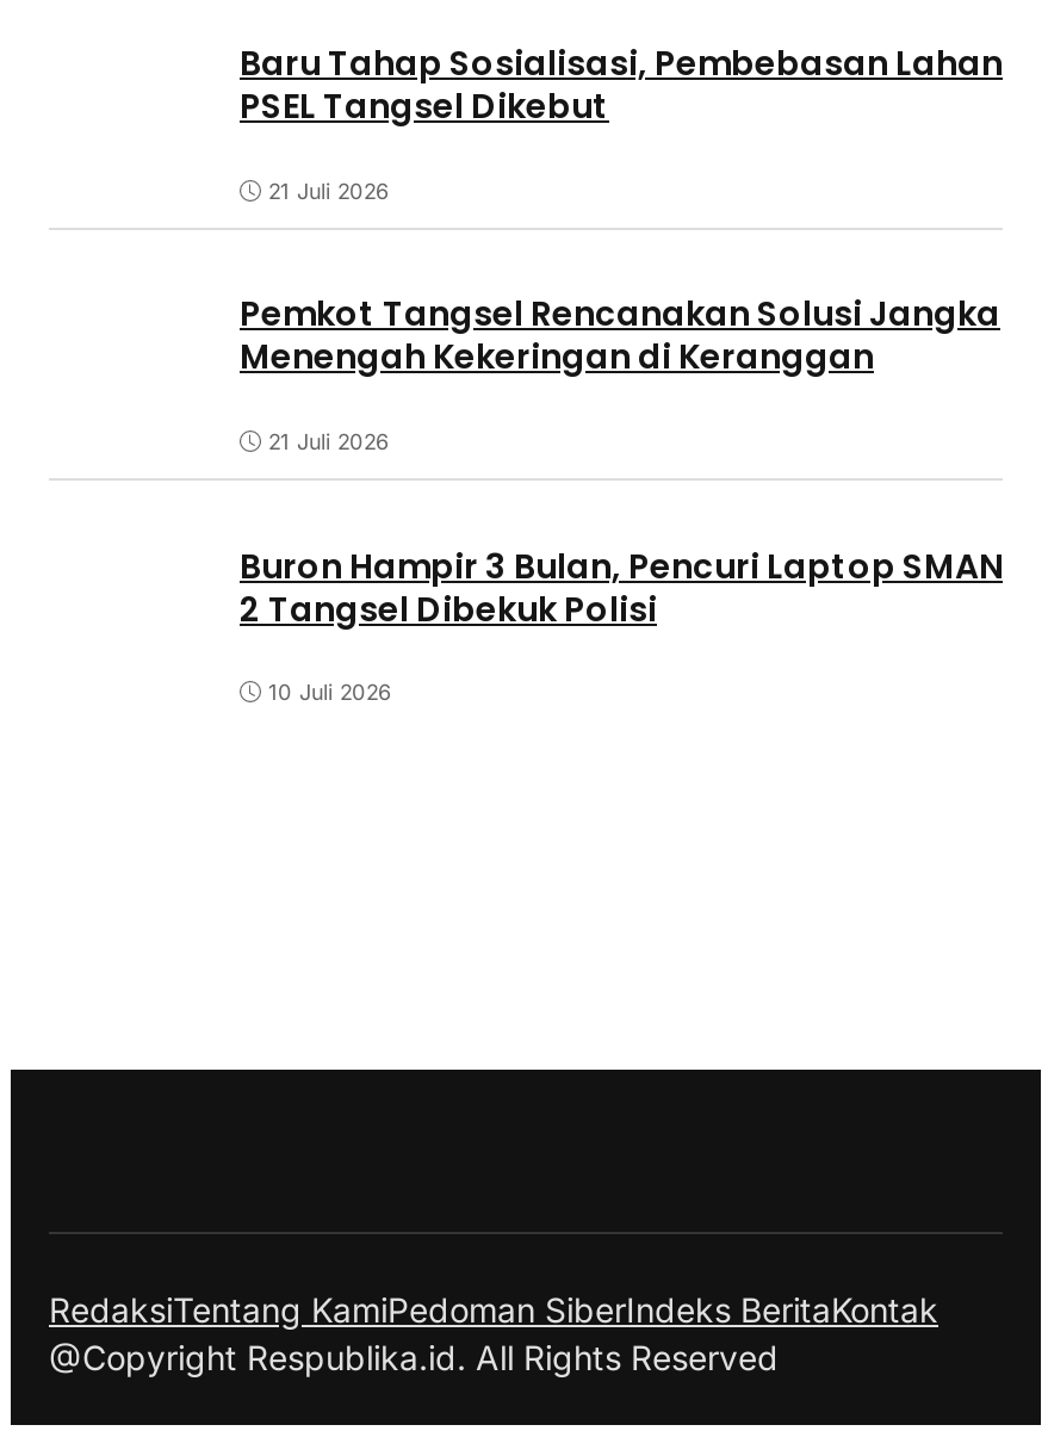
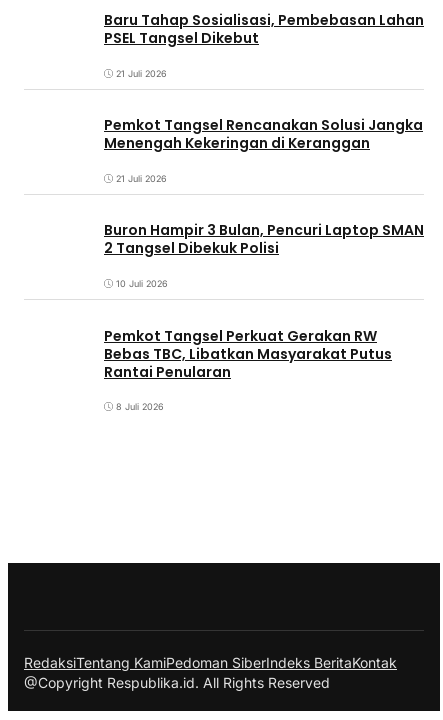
none -> [104,326,392,412] Pemkot Tangsel Perkuat Gerakan RW | Bebas TBC, Libatkan Masyarakat Putus | Rantai Penularan | 8 Juli 2026

